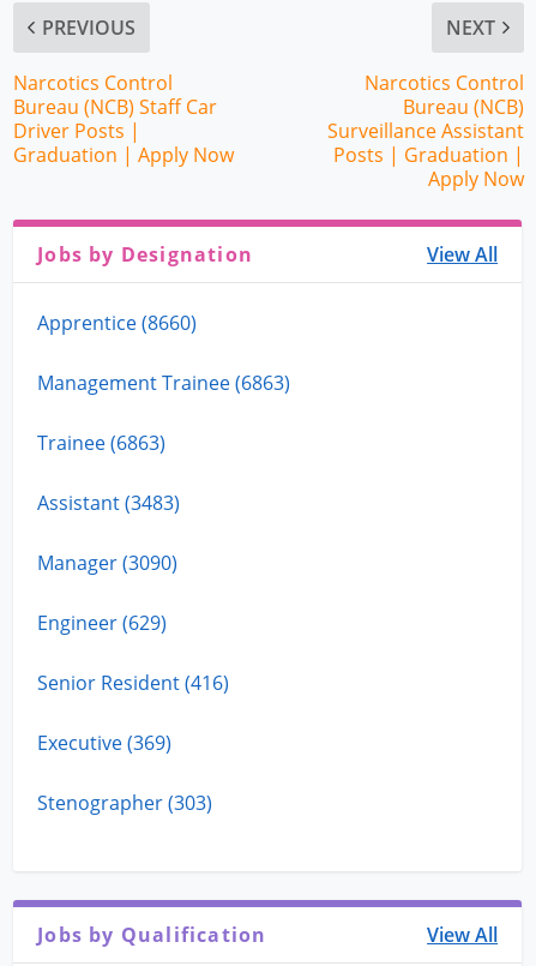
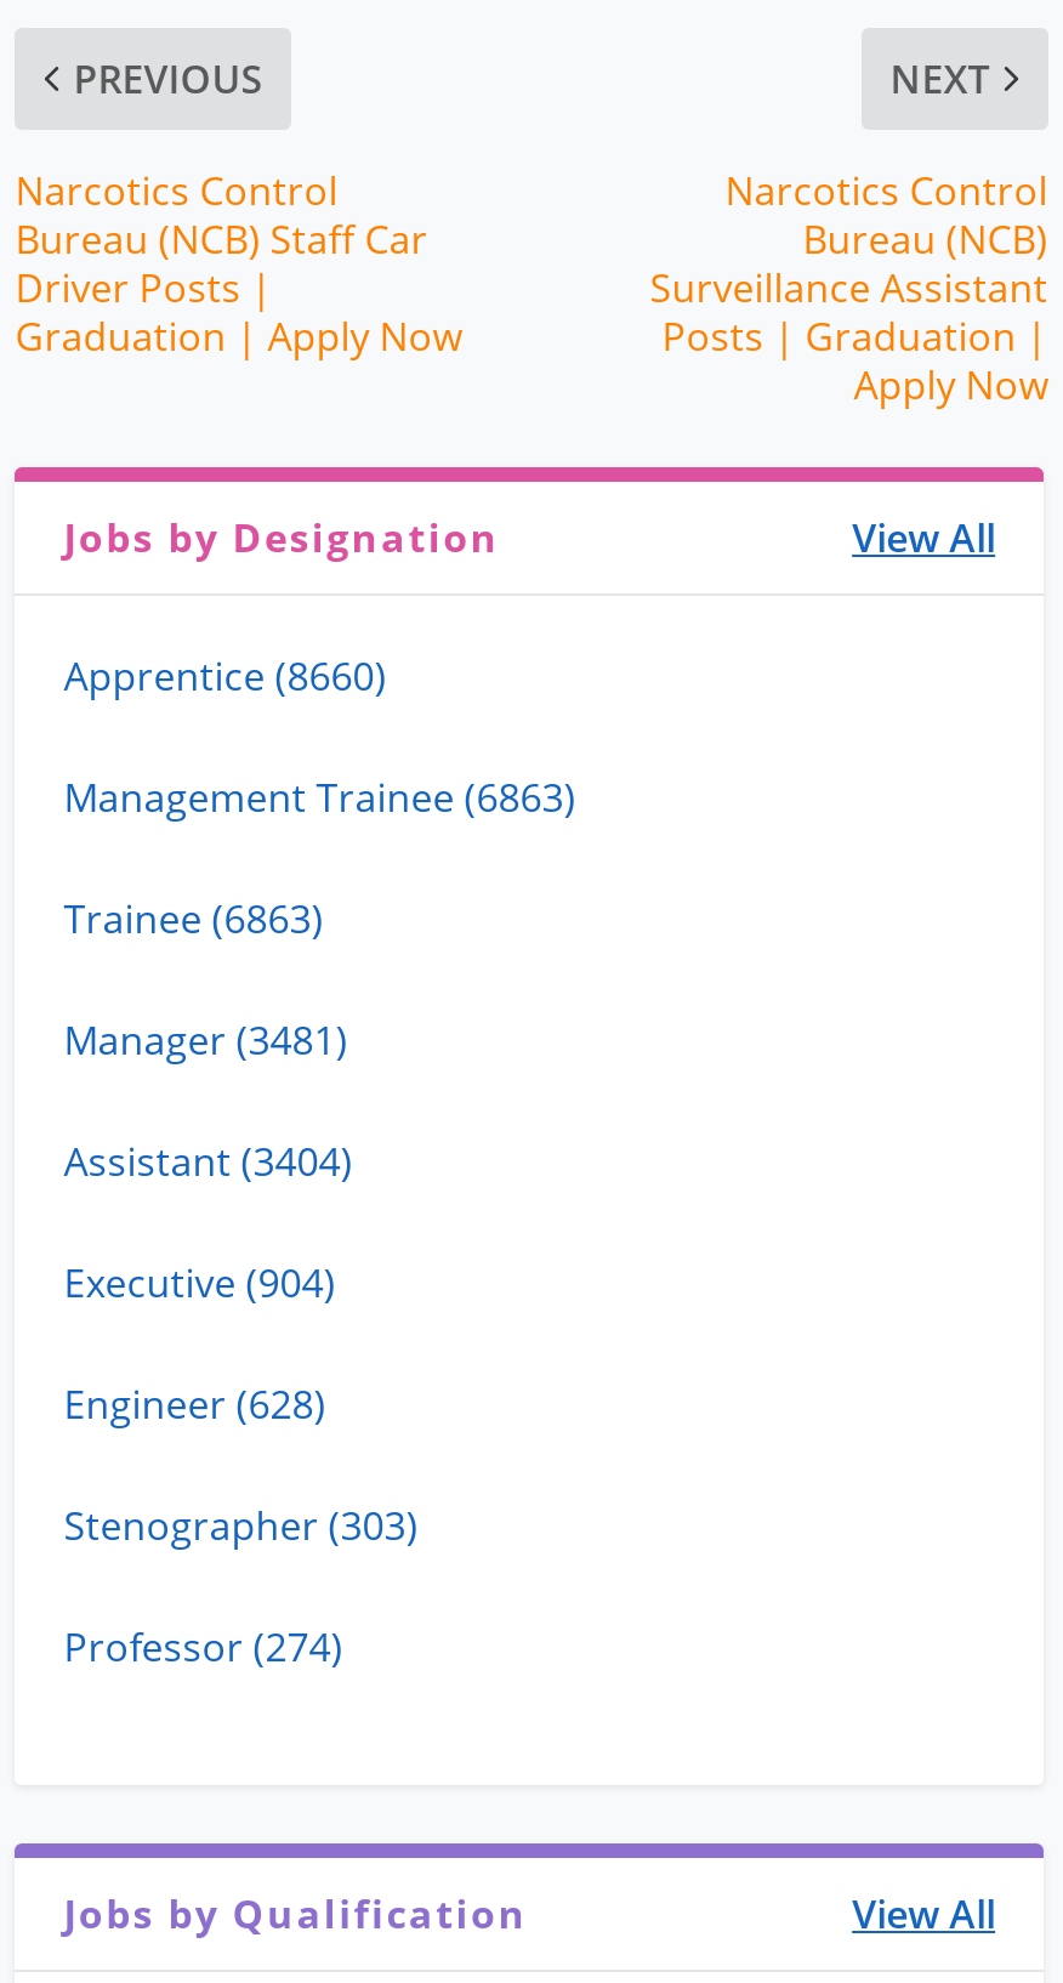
[37,489,229,756] Assistant (3483) | Manager (3090) | Engineer (629) | Senior Resident (416) | Executive (369) -> [64,1013,352,1430] Manager (3481) | Assistant (3404) | Executive (904) | Engineer (628)
moved [37,789,212,816] -> [64,1498,418,1552]: Stenographer (303)
none -> [64,1620,343,1673] Professor (274)

